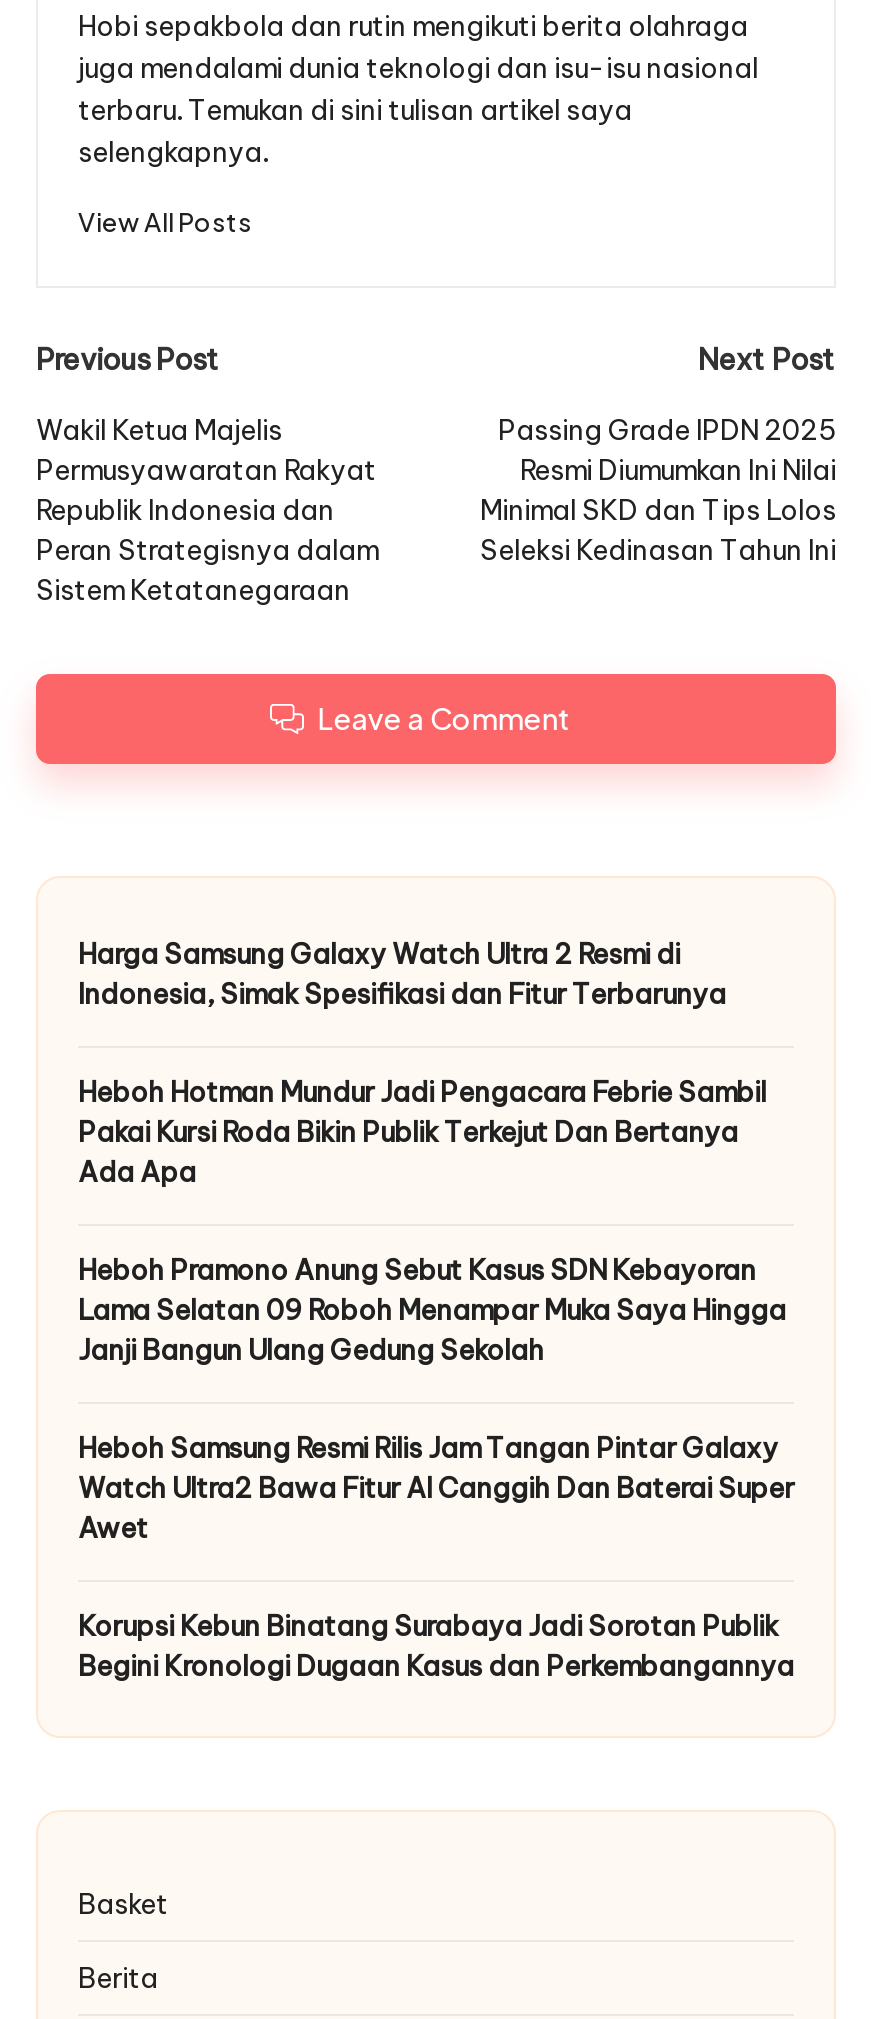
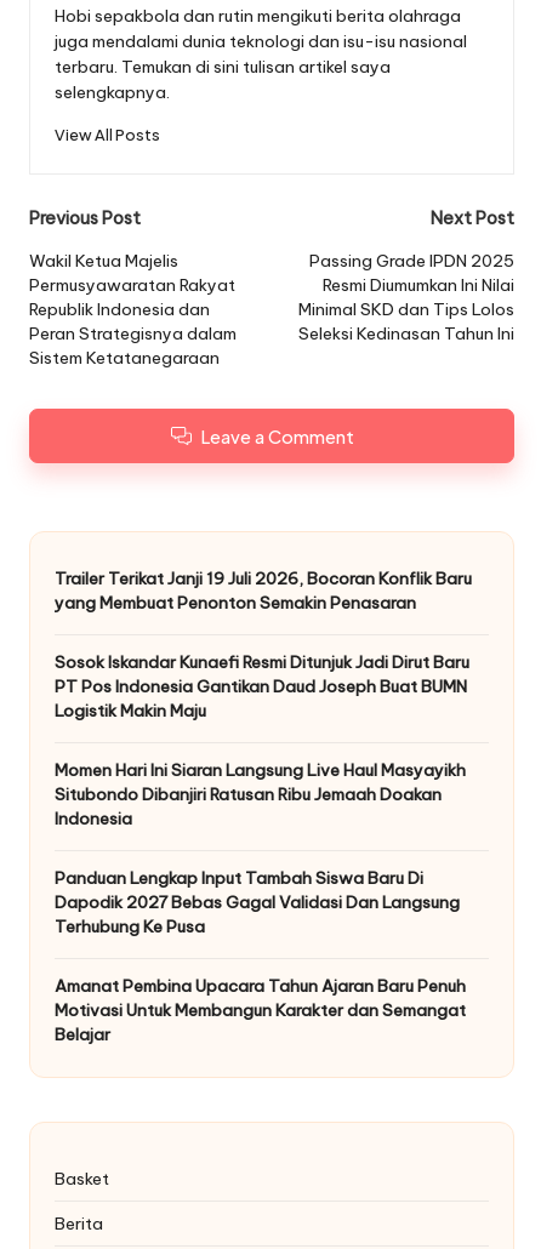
[78,937,726,1013] Harga Samsung Galaxy Watch Ultra 2 Resmi di | Indonesia, Simak Spesifikasi dan Fitur Terbarunya -> [55,568,472,614] Trailer Terikat Janji 19 Juli 2026, Bocoran Konflik Baru | yang Membuat Penonton Semakin Penasaran
[78,1075,766,1191] Heboh Hotman Mundur Jadi Pengacara Febrie Sambil | Pakai Kursi Roda Bikin Publik Terkejut Dan Bertanya | Ada Apa -> [55,652,469,722] Sosok Iskandar Kunaefi Resmi Ditunjuk Jadi Dirut Baru | PT Pos Indonesia Gantikan Daud Joseph Buat BUMN | Logistik Makin Maju
[78,1253,786,1369] Heboh Pramono Anung Sebut Kasus SDN Kebayoran | Lama Selatan 09 Roboh Menampar Muka Saya Hingga | Janji Bangun Ulang Gedung Sekolah -> [55,759,466,830] Momen Hari Ini Siaran Langsung Live Haul Masyayikh | Situbondo Dibanjiri Ratusan Ribu Jemaah Doakan | Indonesia
[78,1431,794,1547] Heboh Samsung Resmi Rilis Jam Tangan Pintar Galaxy | Watch Ultra2 Bawa Fitur AI Canggih Dan Baterai Super | Awet -> [55,867,460,938] Panduan Lengkap Input Tambah Siswa Baru Di | Dapodik 2027 Bebas Gagal Validasi Dan Langsung | Terhubung Ke Pusa
[78,1609,794,1685] Korupsi Kebun Binatang Surabaya Jadi Sorotan Publik | Begini Kronologi Dugaan Kasus dan Perkembangannya -> [55,975,466,1046] Amanat Pembina Upacara Tahun Ajaran Baru Penuh | Motivasi Untuk Membangun Karakter dan Semangat | Belajar

